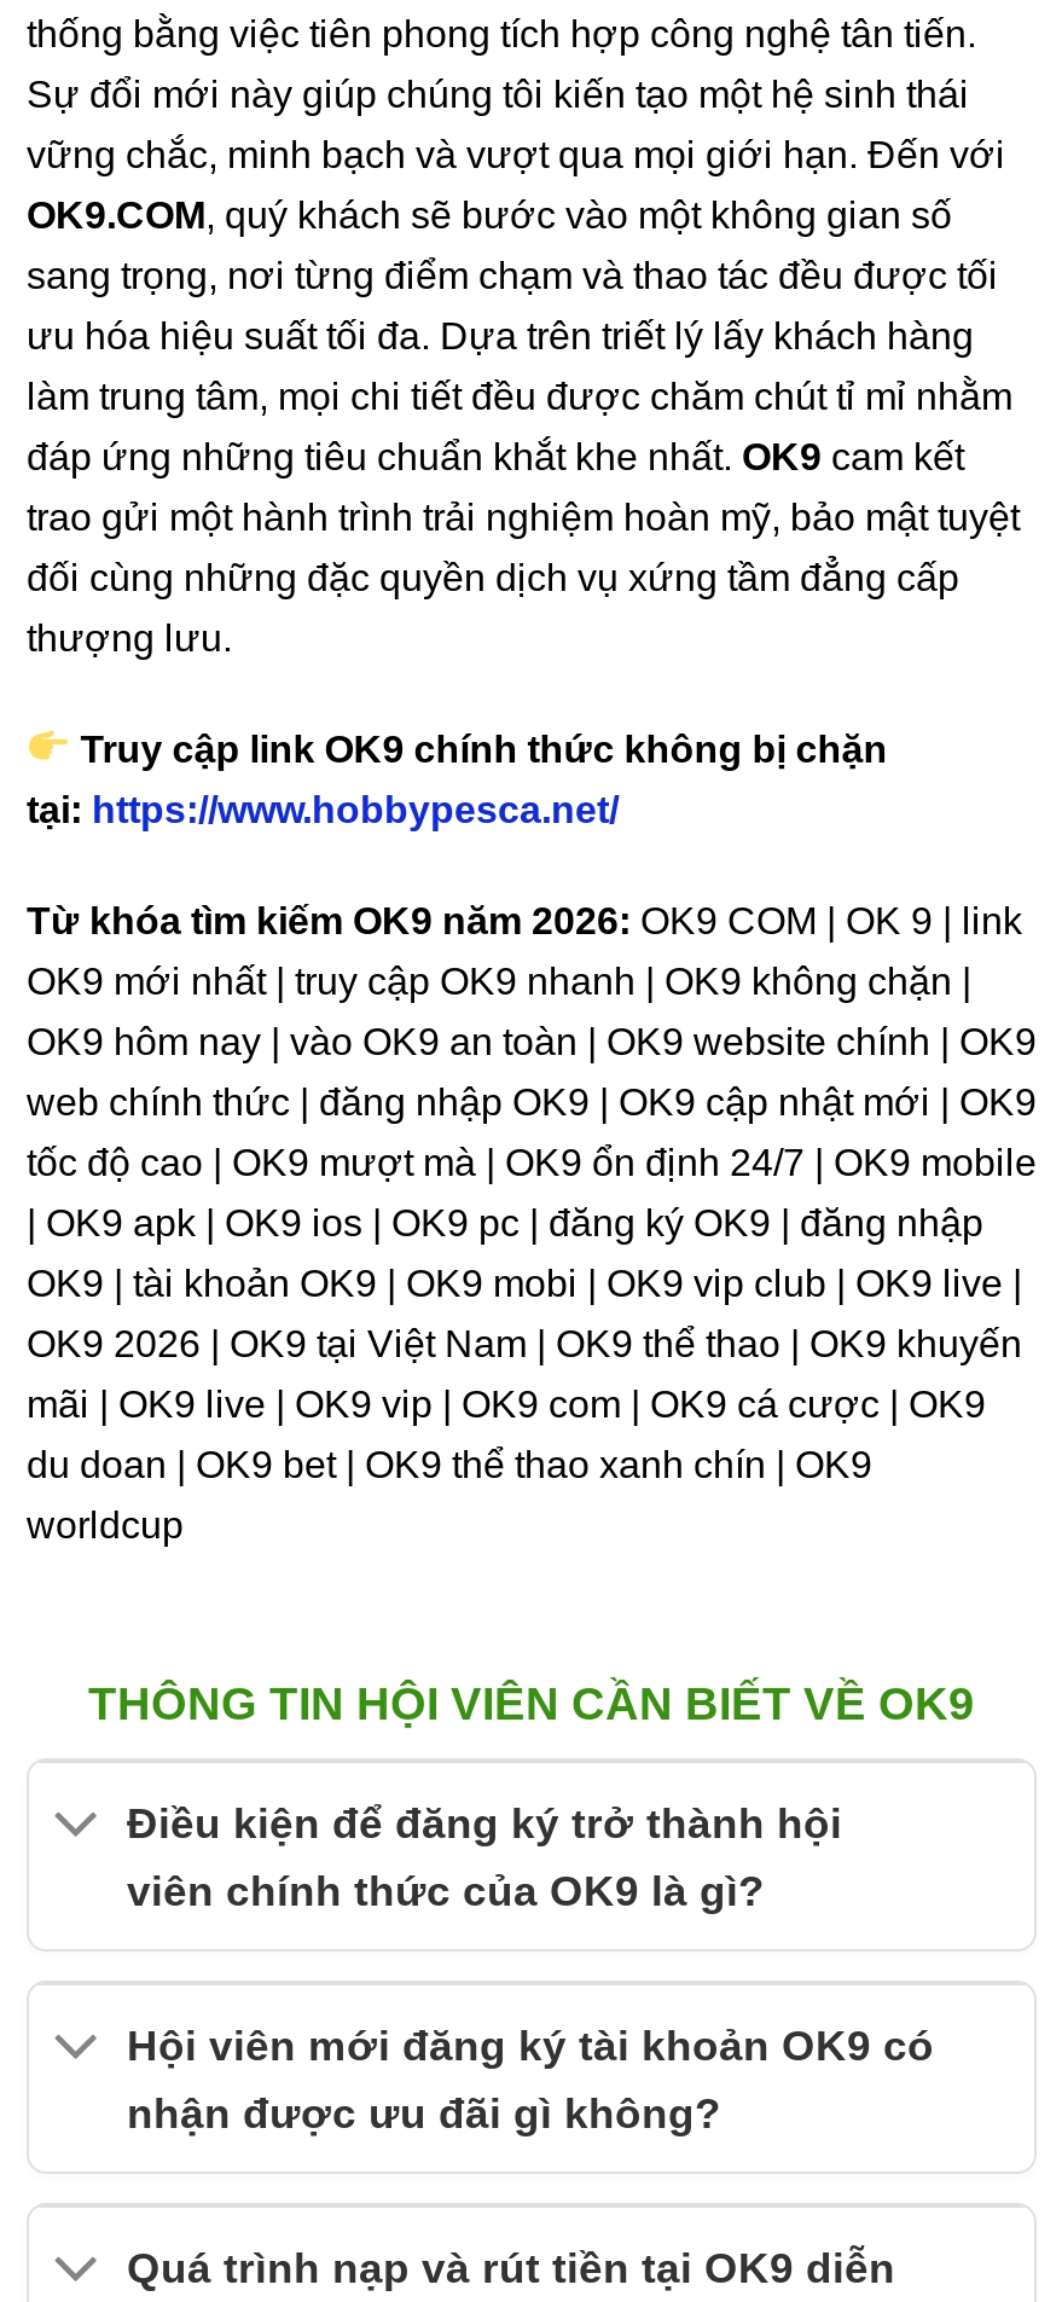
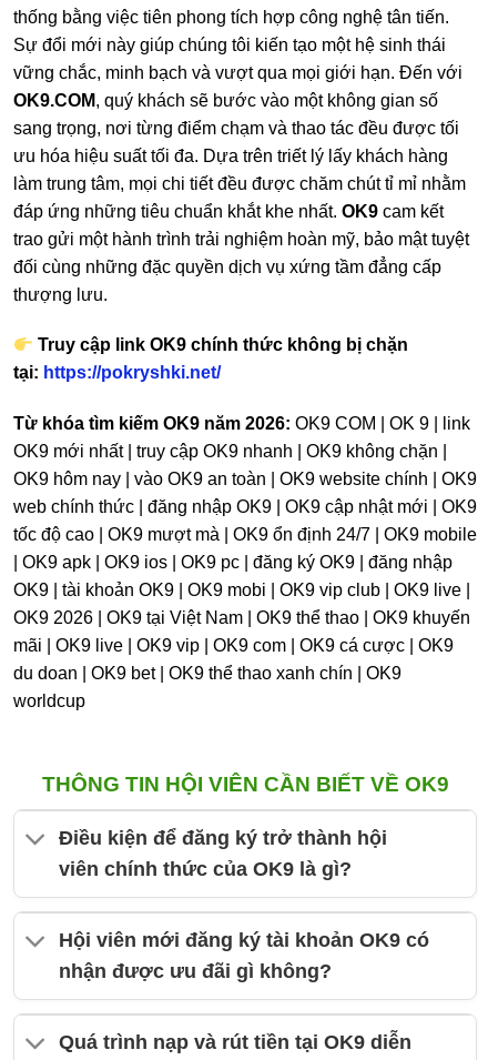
[27,789,619,830] tại: https://www.hobbypesca.net/ -> [13,364,221,382] tại: https://pokryshki.net/

